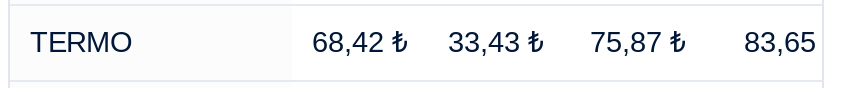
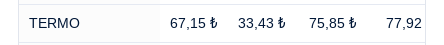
[312,26,408,58] 68,42 ₺ -> [170,15,218,31] 67,15 ₺
[590,26,686,58] 75,87 ₺ -> [309,15,357,31] 75,85 ₺
[744,26,840,58] 83,65 ₺ -> [386,15,434,31] 77,92 ₺

